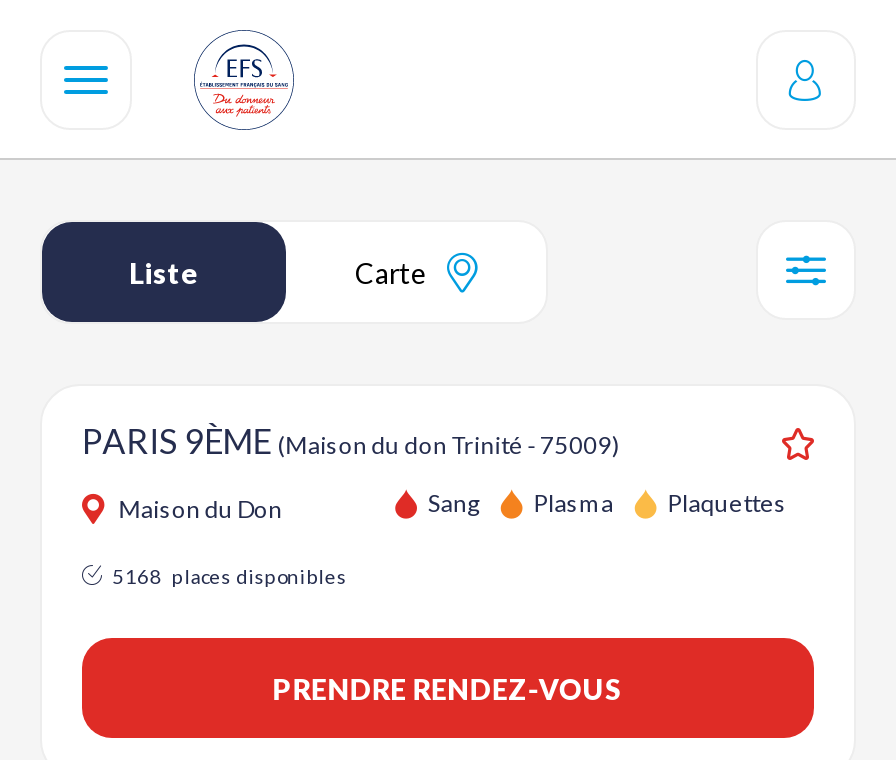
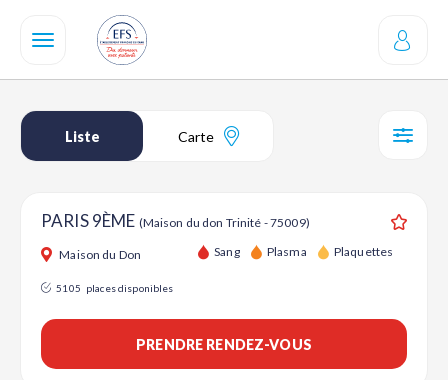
[113,564,347,588] 5168 places disponibles -> [56,282,173,294] 5105 places disponibles

